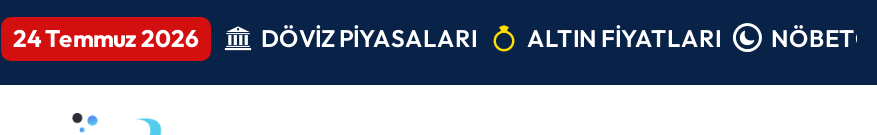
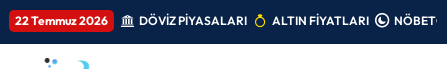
[13,22,199,52] 24 Temmuz 2026 -> [15,12,108,27] 22 Temmuz 2026

